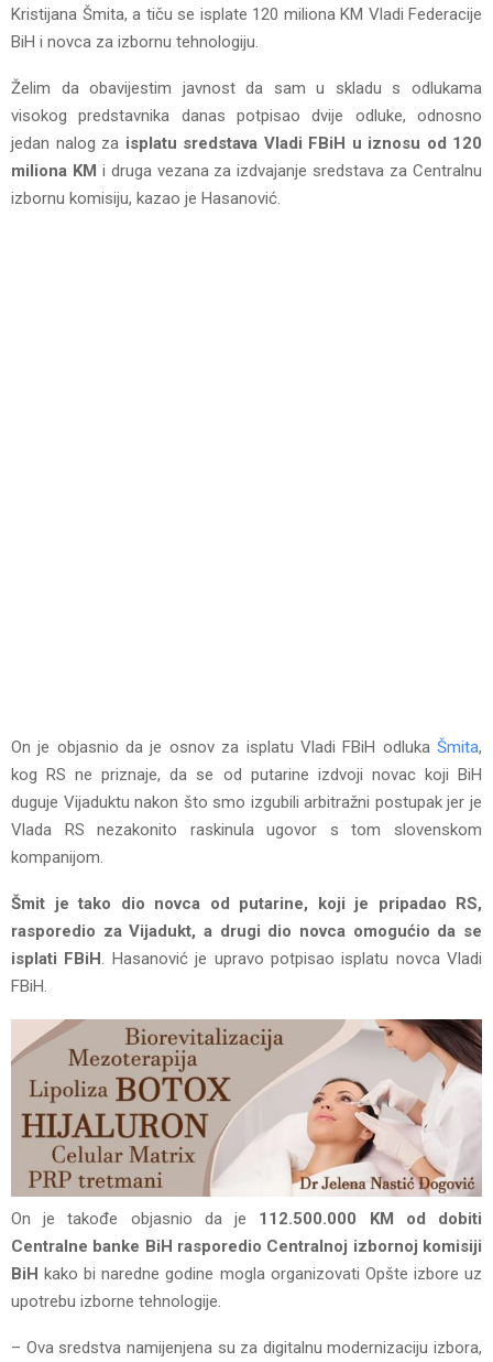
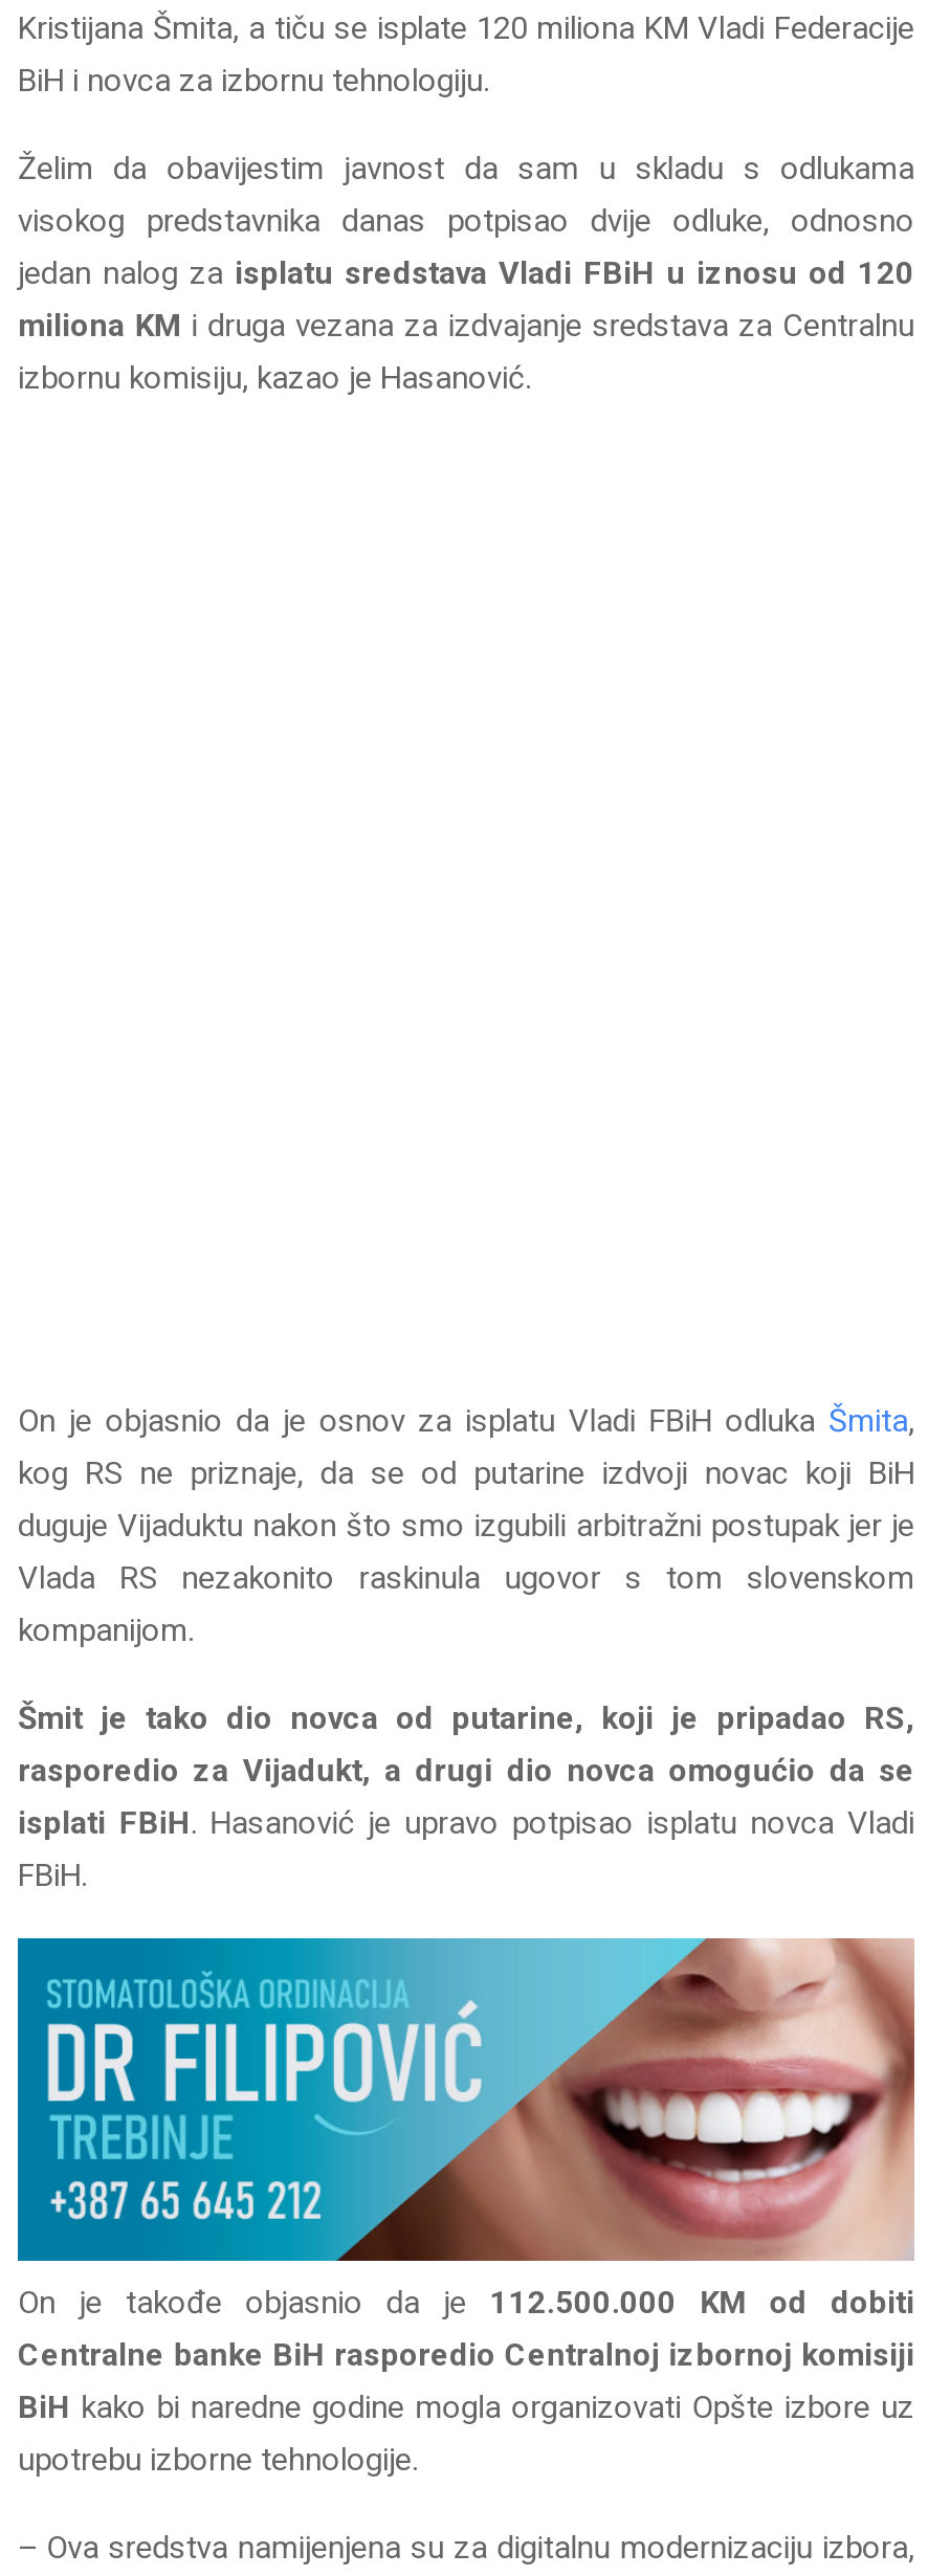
[10,1018,483,1198] [image] -> [16,1935,916,2262] [image]

